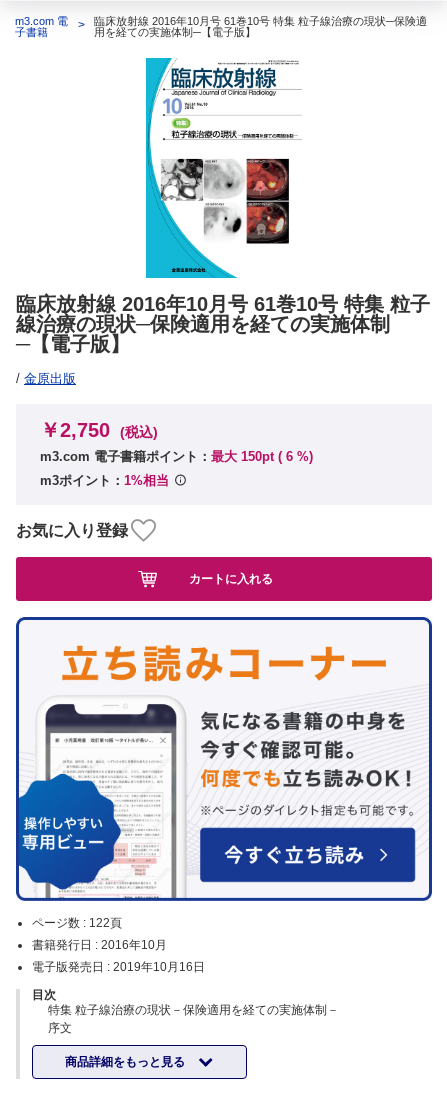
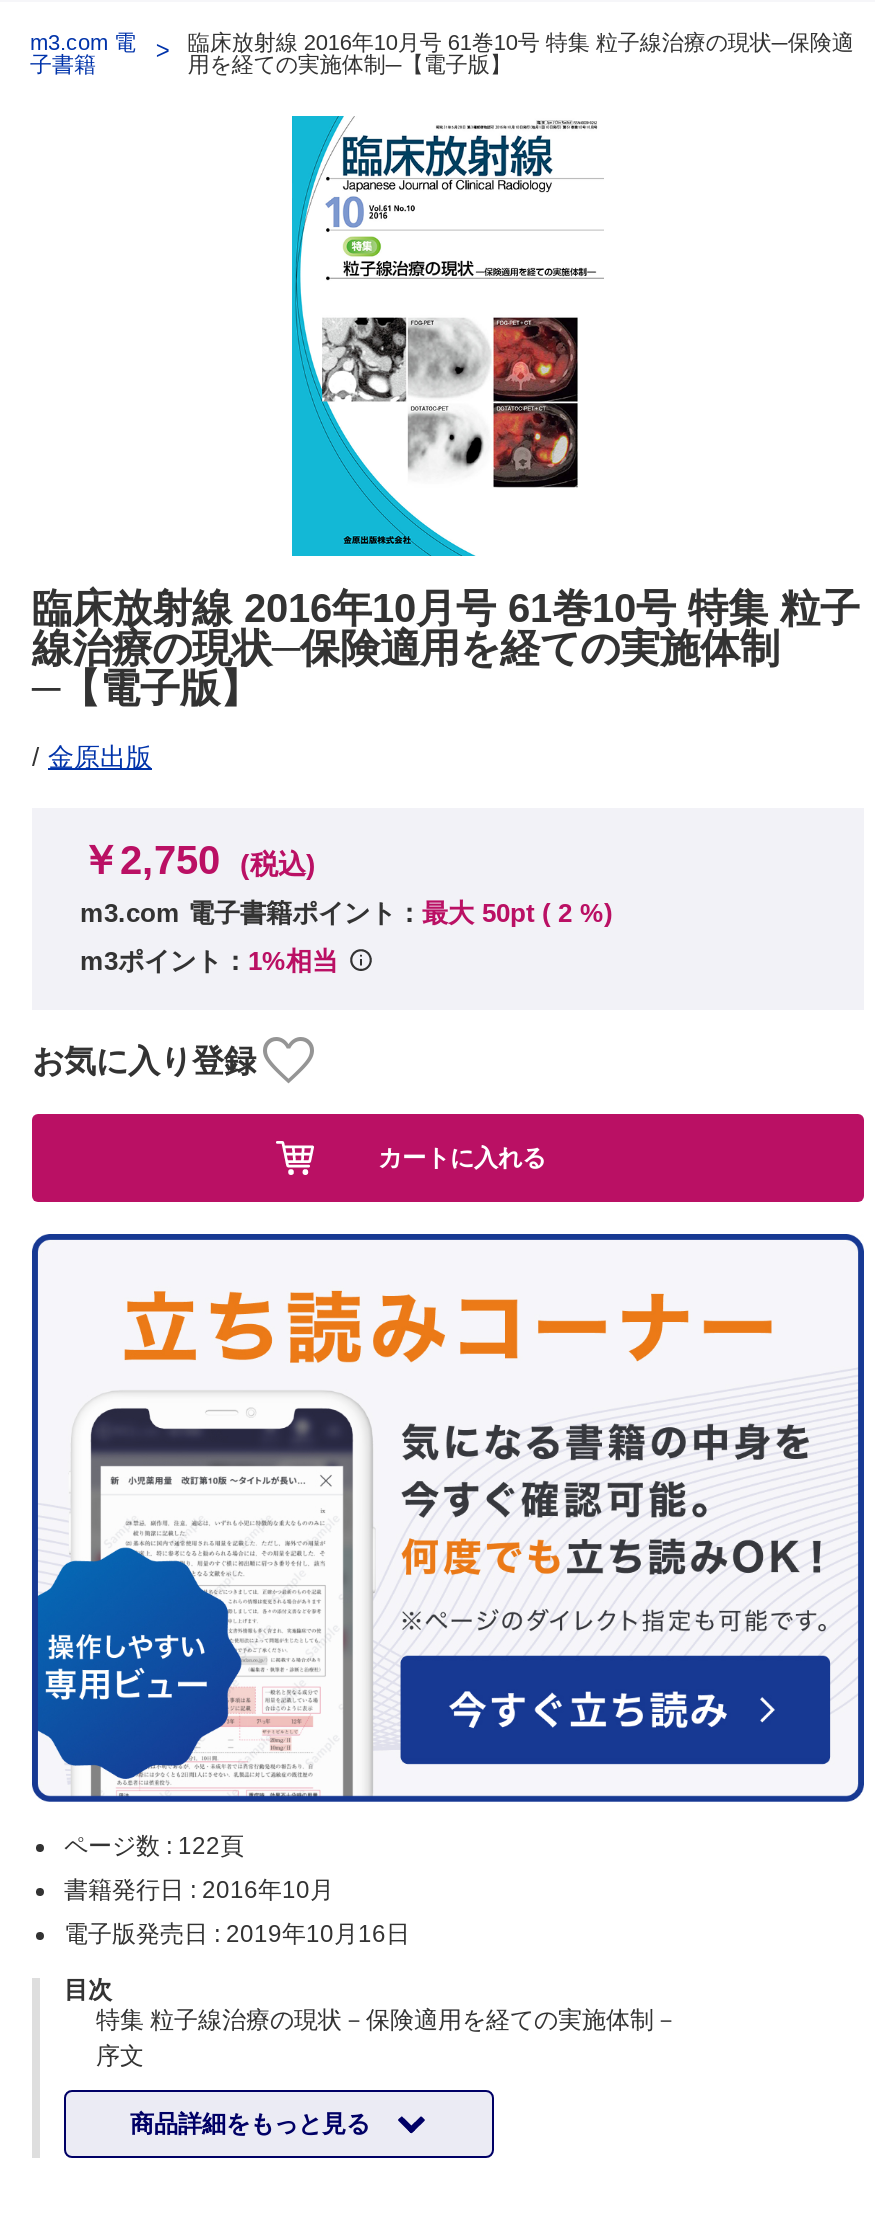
[40,449,313,464] m3.com 電子書籍ポイント：最大 150pt (6%) -> [80,898,612,928] m3.com 電子書籍ポイント：最大 50pt (2%)

